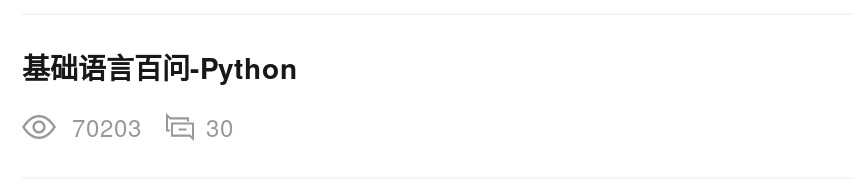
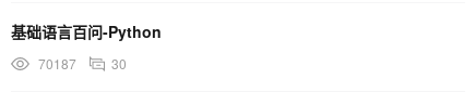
[72,109,234,143] 70203 30 -> [38,54,127,73] 70187 30

